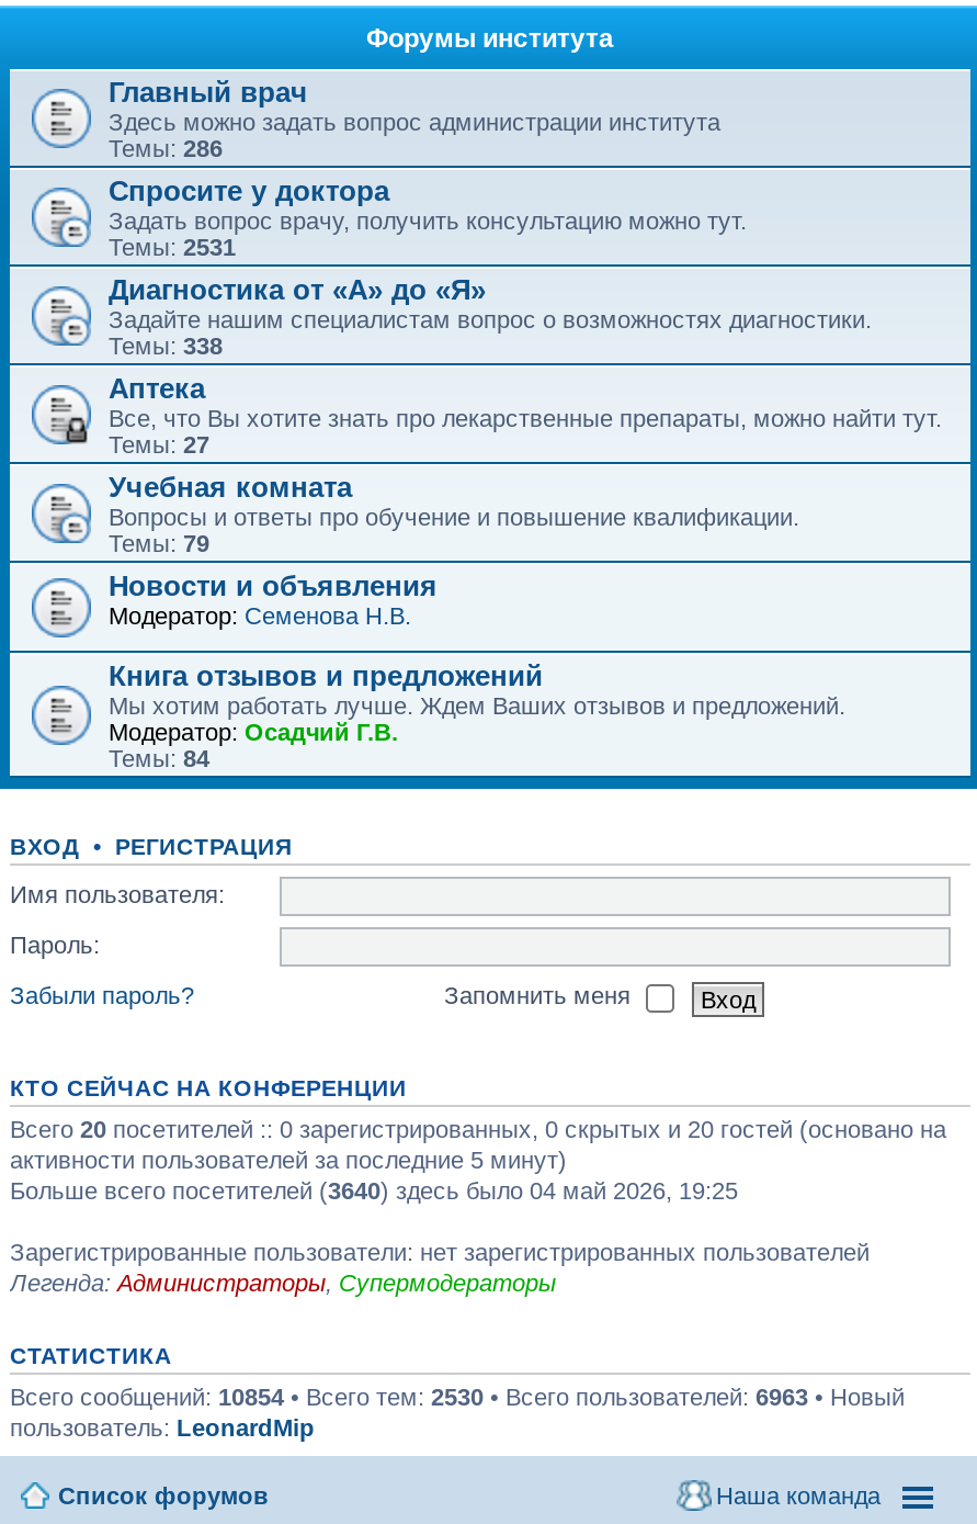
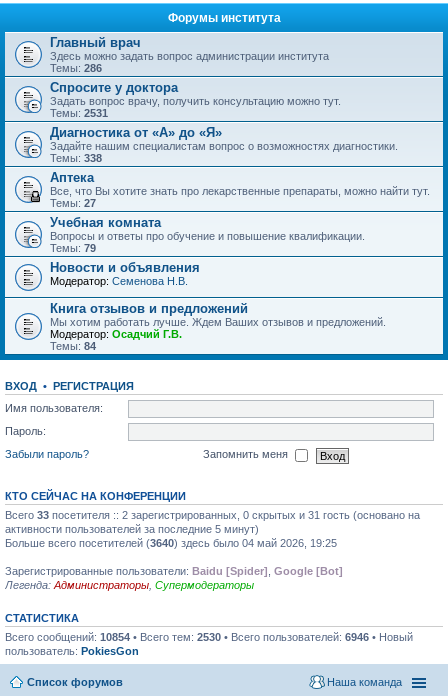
[10,1116,946,1142] Всего 20 посетителей :: 0 зарегистрированных, 0 скрытых и 20 гостей (основано на -> [5,509,420,521] Всего 33 посетителя :: 2 зарегистрированных, 0 скрытых и 31 гость (основано на
[10,1239,870,1265] Зарегистрированные пользователи: нет зарегистрированных пользователей -> [5,565,343,577] Зарегистрированные пользователи: Baidu [Spider], Google [Bot]
[10,1384,905,1410] Всего сообщений: 10854 • Всего тем: 2530 • Всего пользователей: 6963 • Новый -> [5,631,413,643] Всего сообщений: 10854 • Всего тем: 2530 • Всего пользователей: 6946 • Новый
[10,1414,315,1441] пользователь: LeonardMip -> [5,645,139,657] пользователь: PokiesGon

